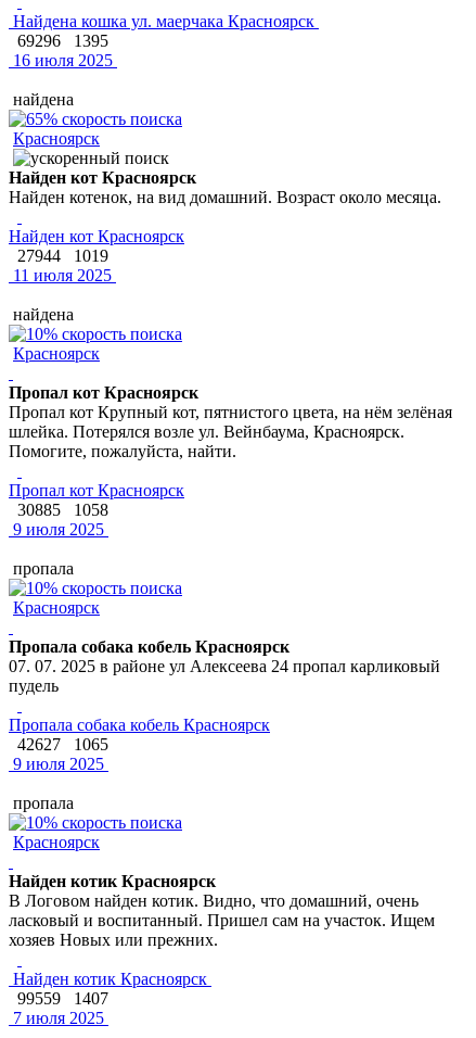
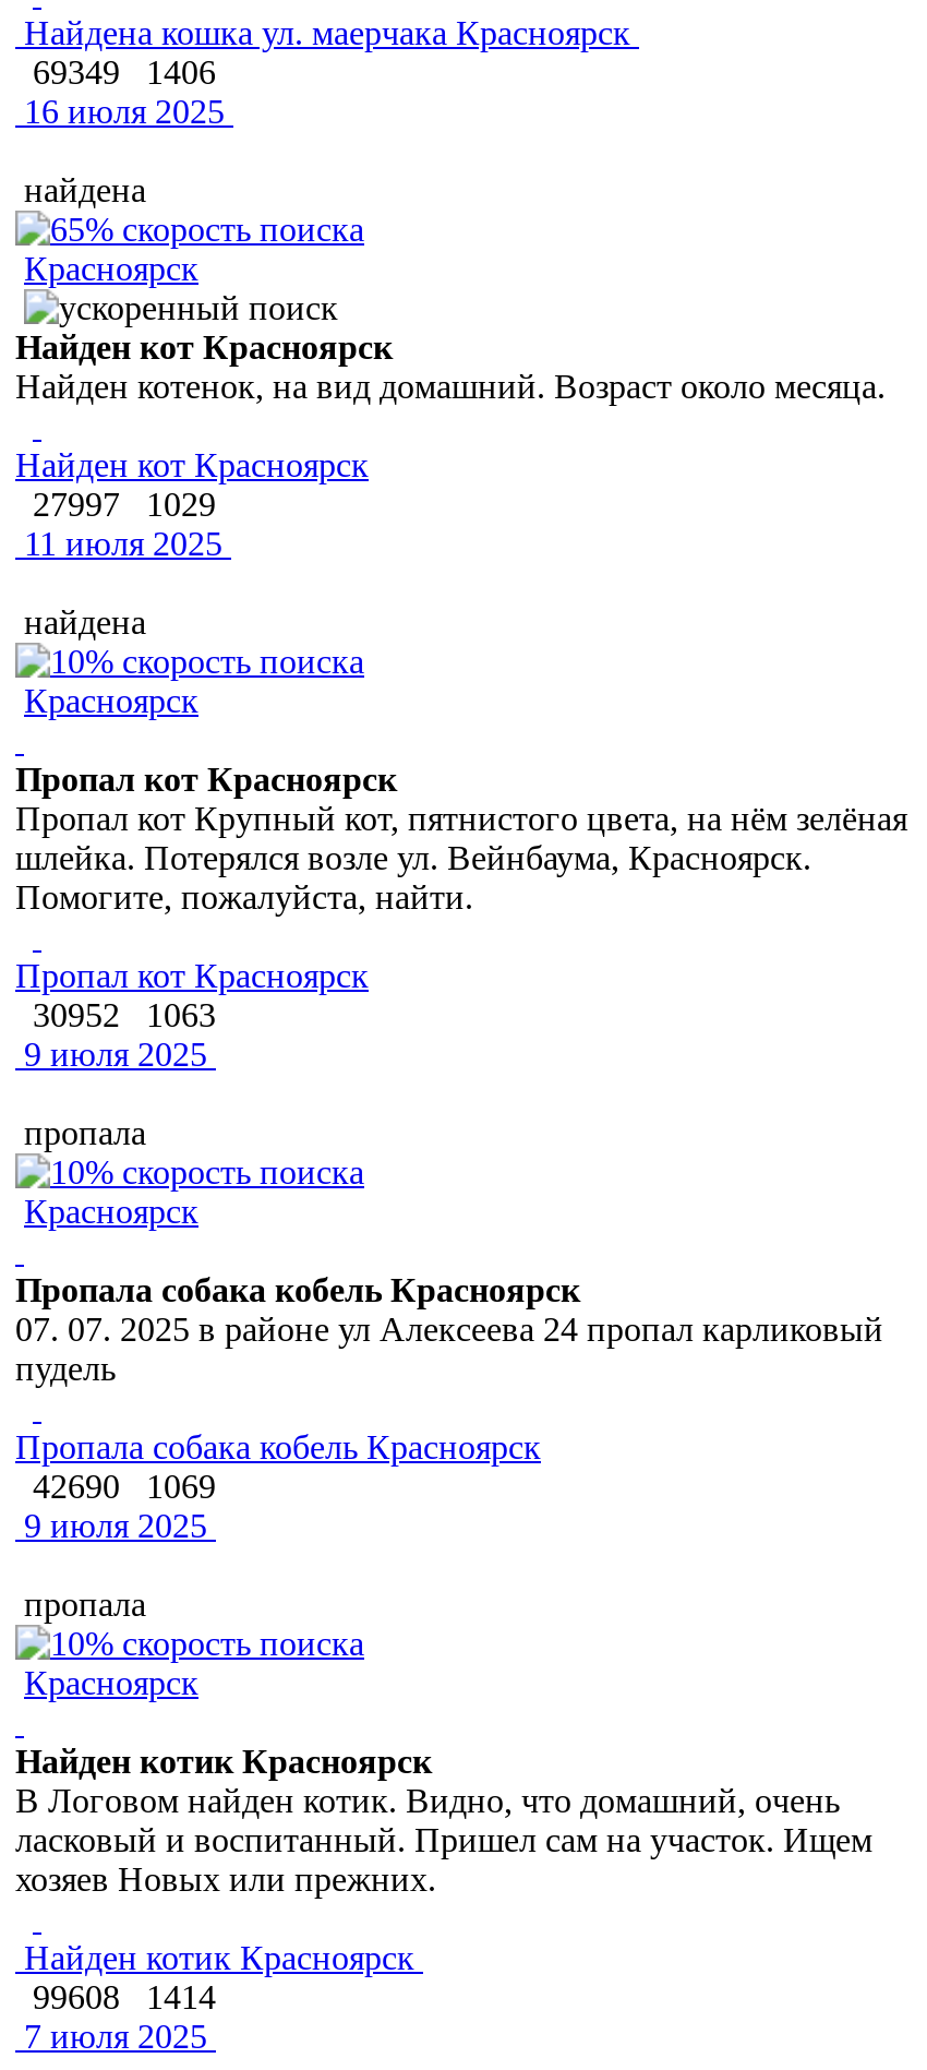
[13,31,108,50] 69296 1395 -> [24,53,216,90] 69349 1406
[13,246,108,265] 27944 1019 -> [24,485,216,522] 27997 1029
[13,500,108,519] 30885 1058 -> [24,996,216,1033] 30952 1063
[13,735,108,753] 42627 1065 -> [24,1467,216,1505] 42690 1069
[13,989,108,1007] 99559 1407 -> [24,1978,216,2015] 99608 1414

